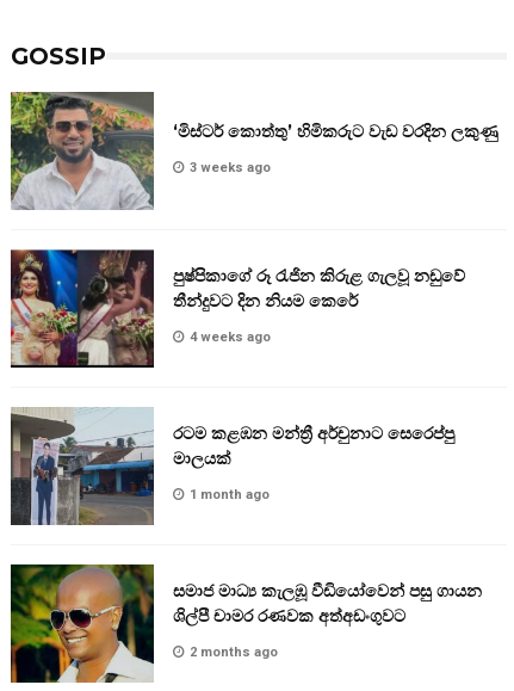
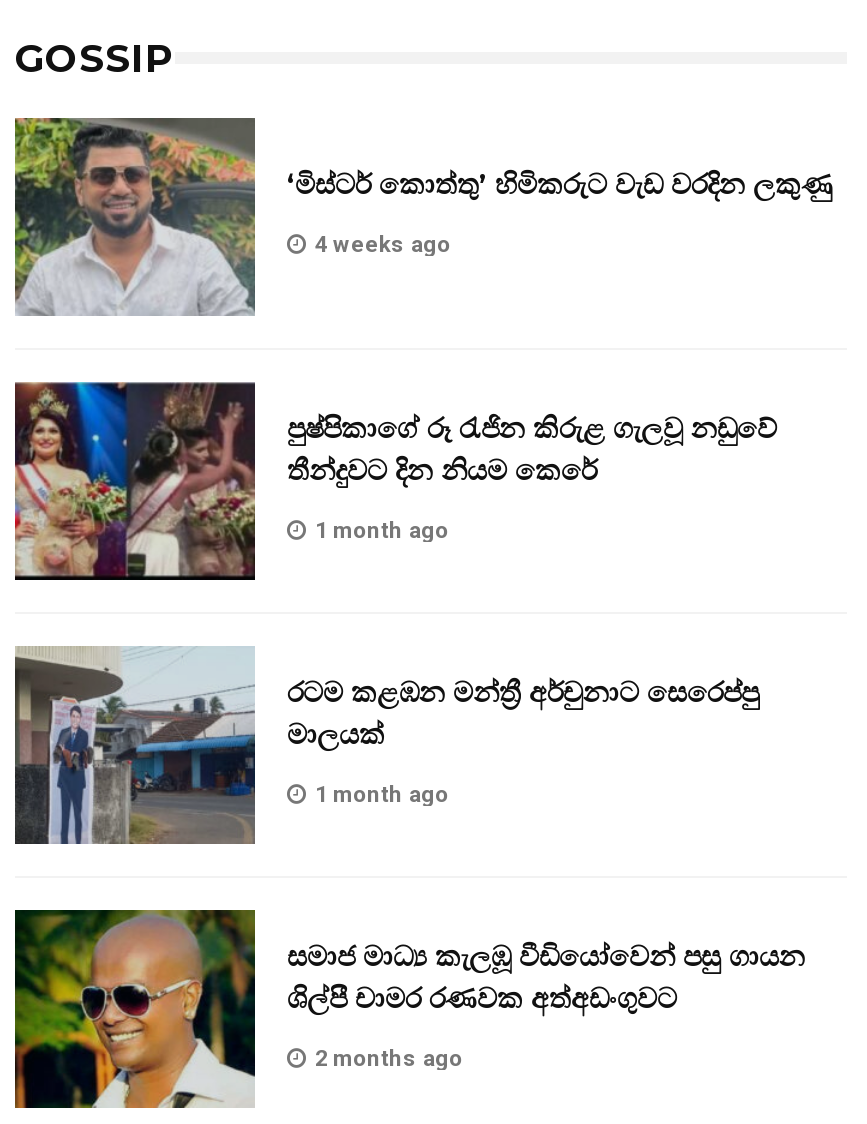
[190,159,271,175] 3 weeks ago -> [315,232,451,258] 4 weeks ago
[190,330,271,345] 4 weeks ago -> [315,517,449,543] 1 month ago

